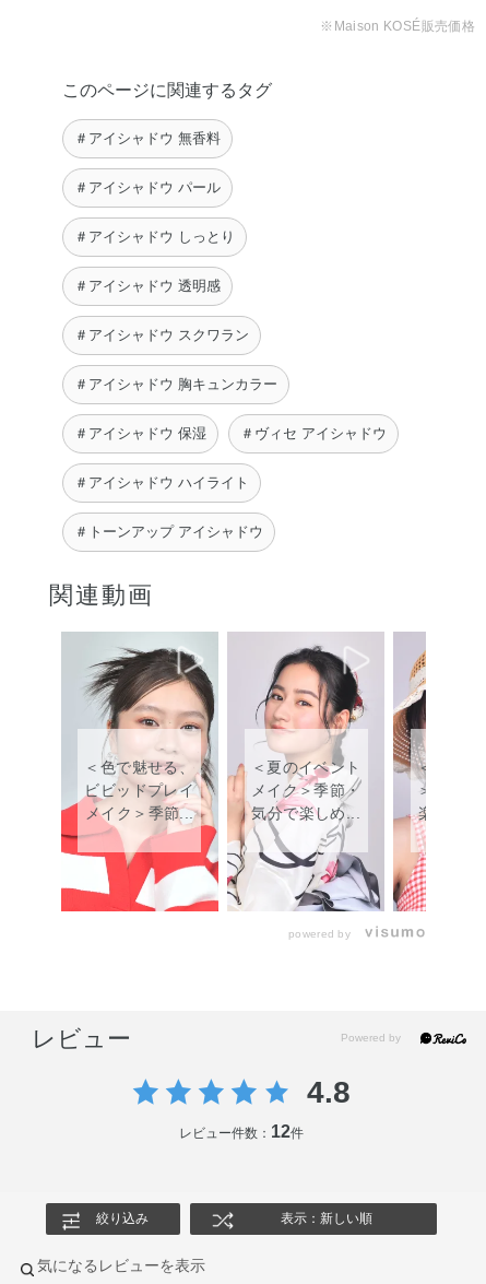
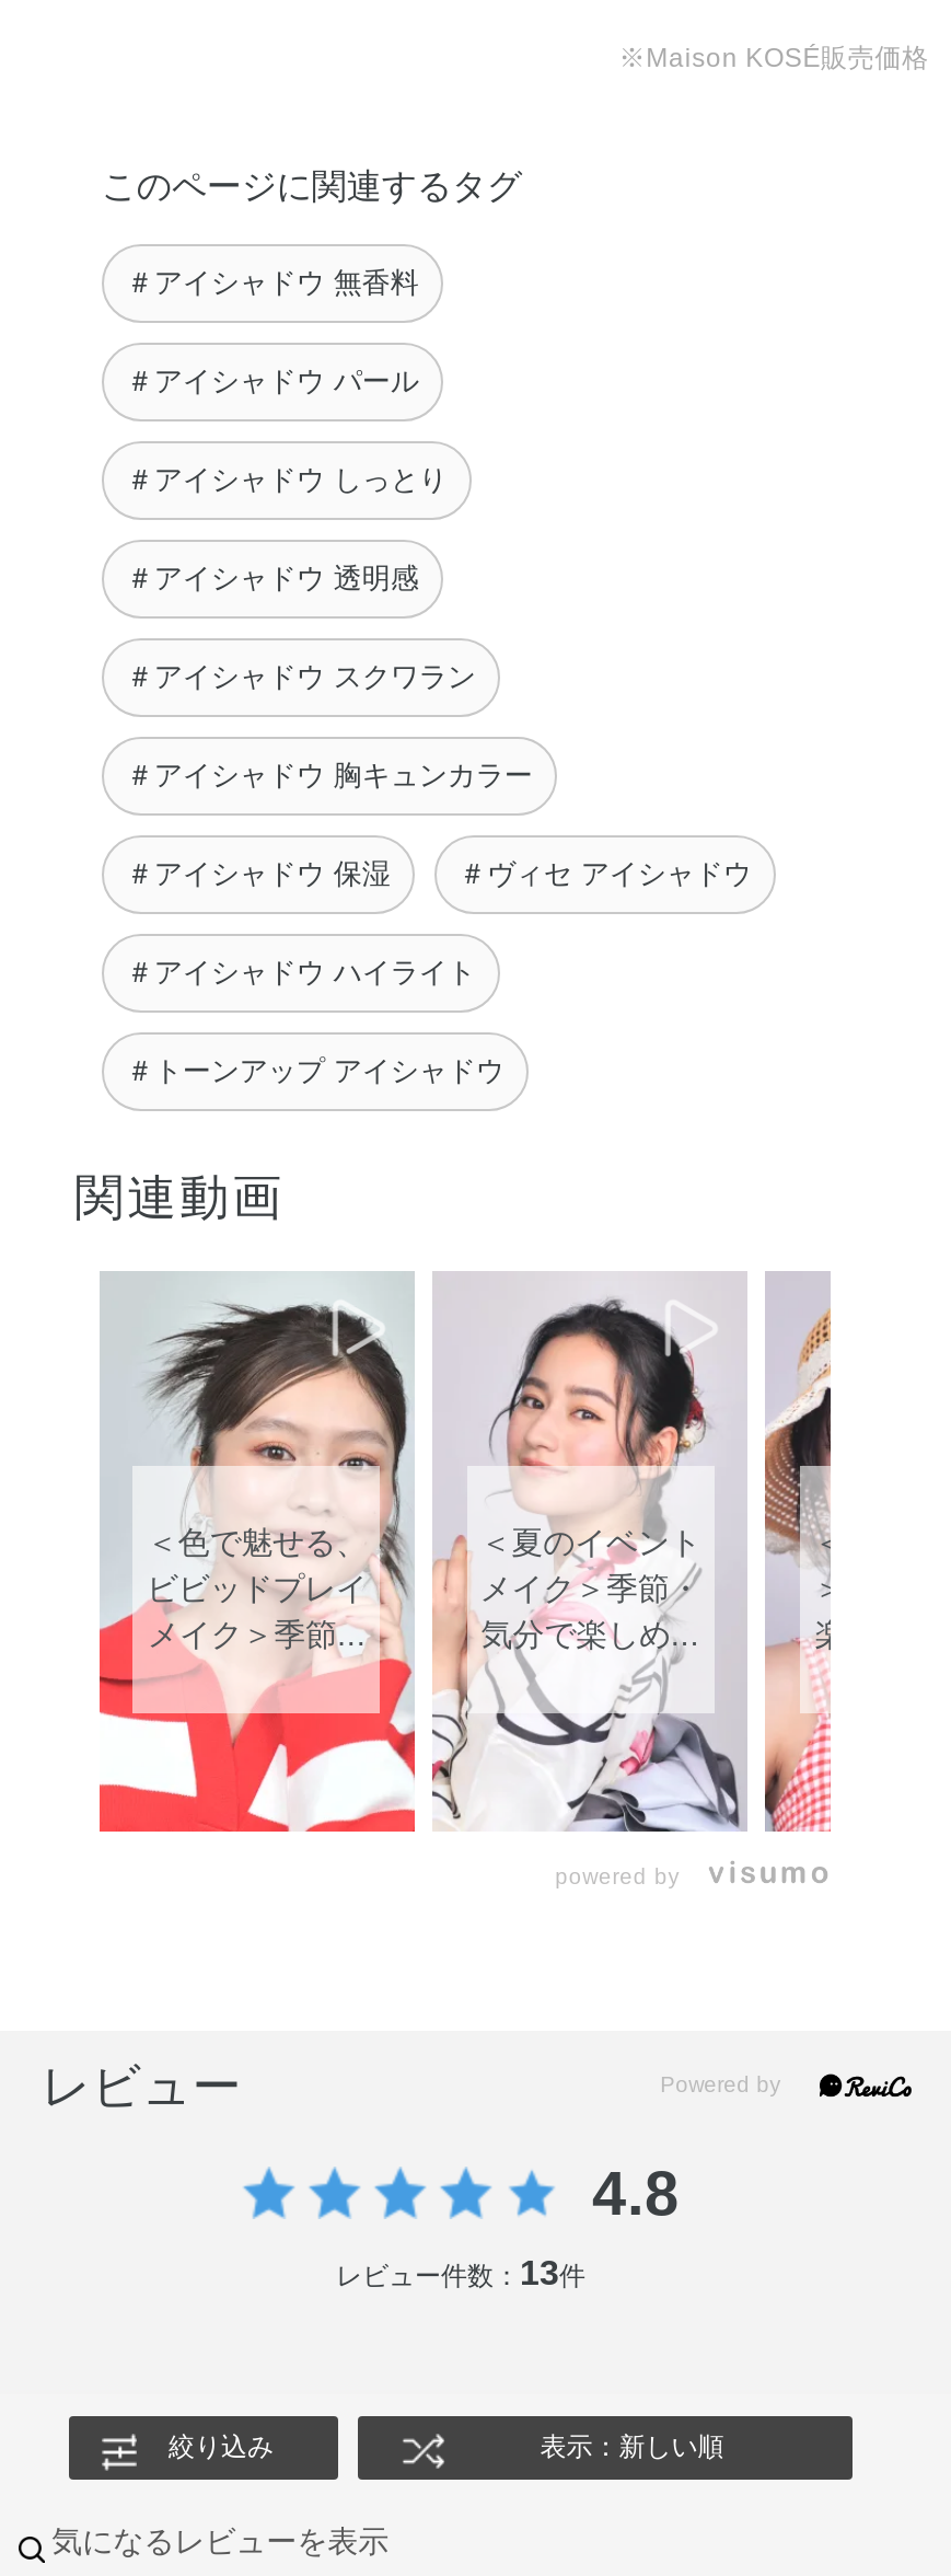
[179,1122,304,1141] レビュー件数：12件 -> [336,2254,585,2291] レビュー件数：13件

